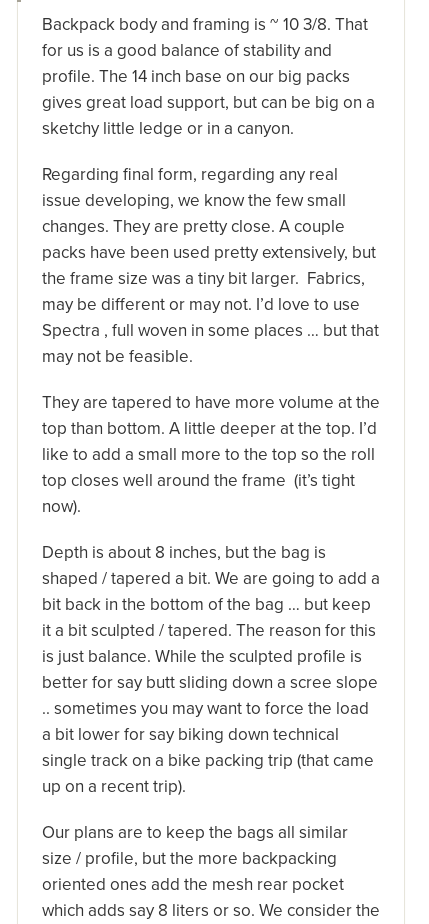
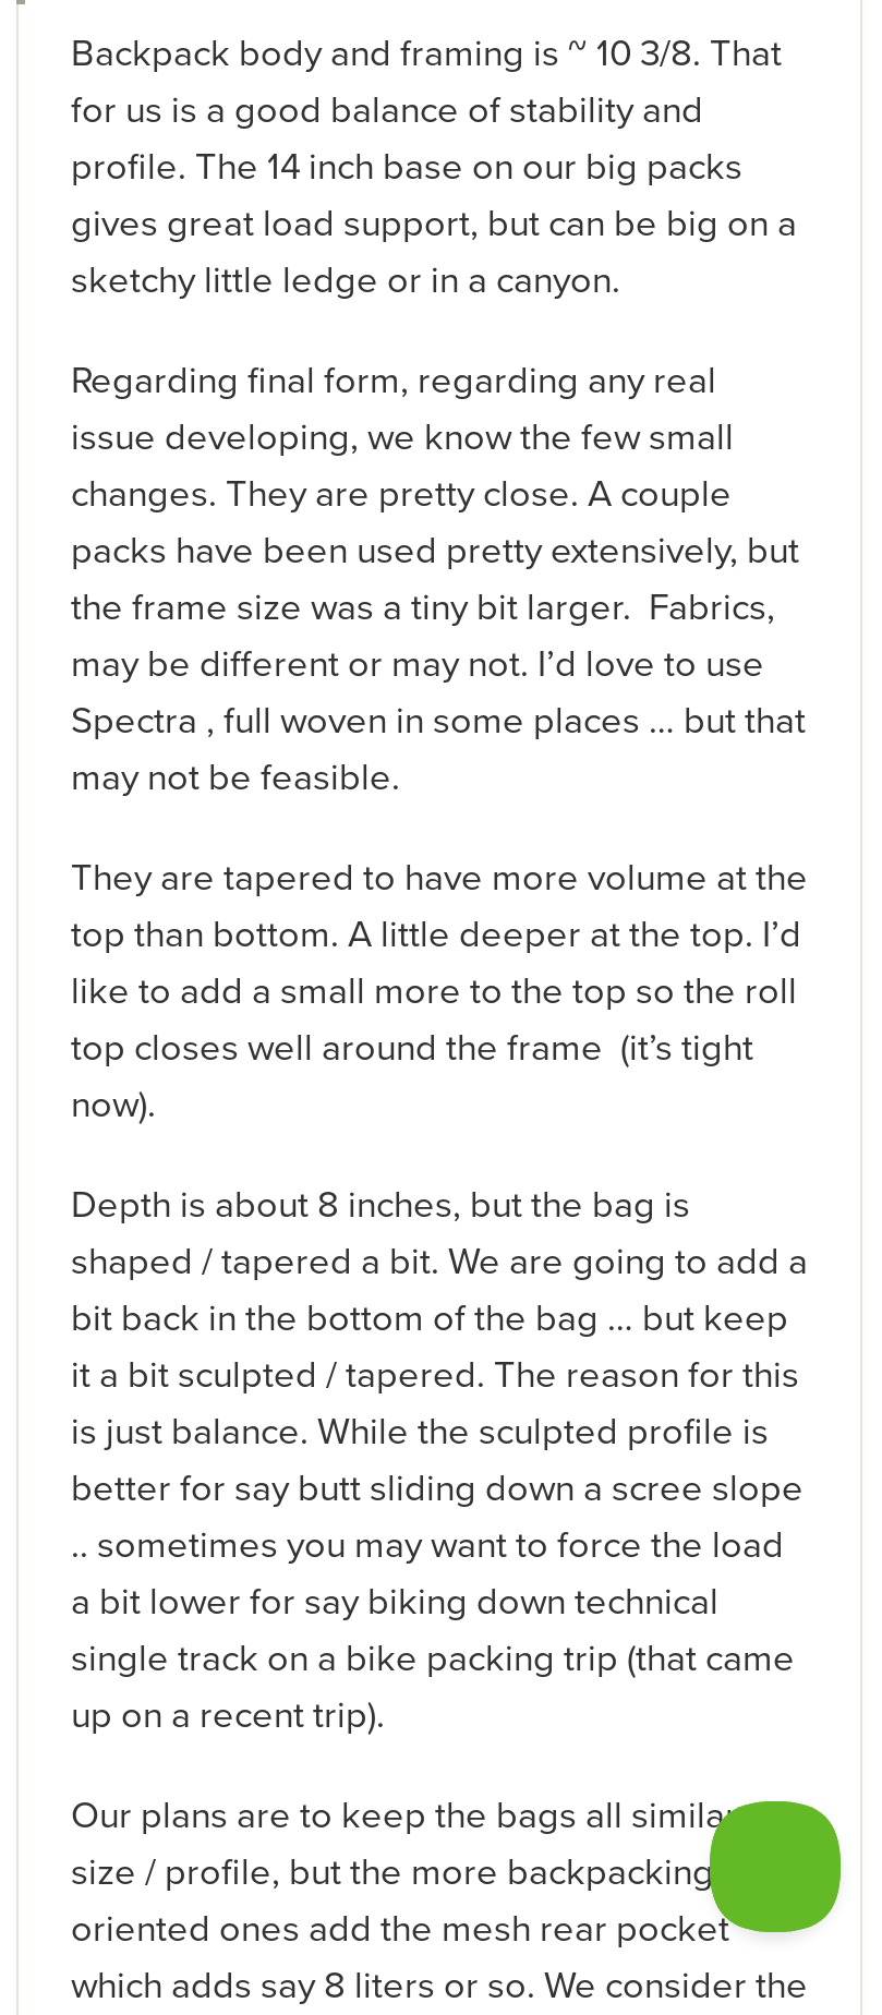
none -> [723,1799,845,1939] [image]

